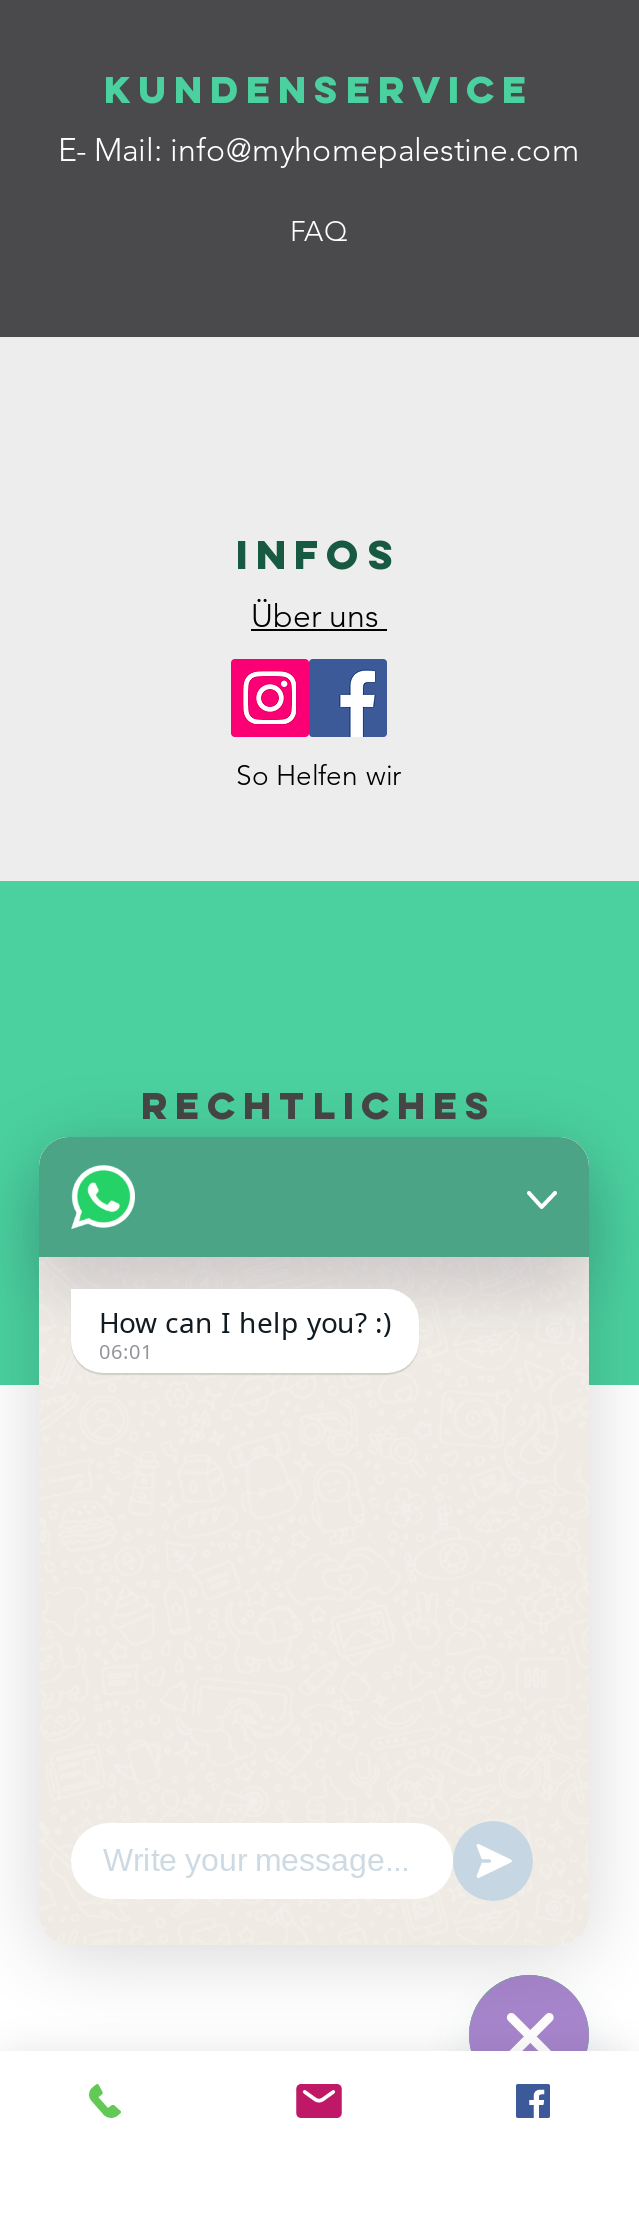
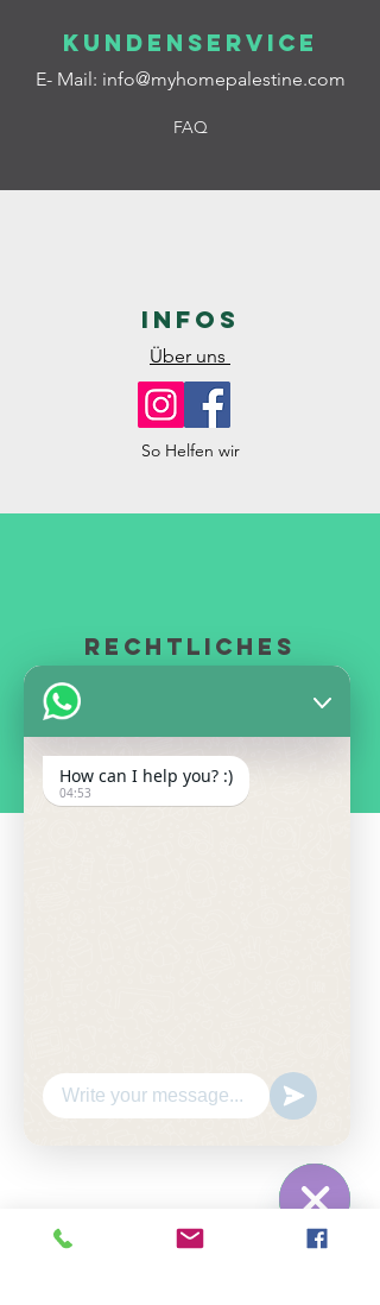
[99,1337,153,1365] 06:01 -> [59,784,91,801] 04:53

